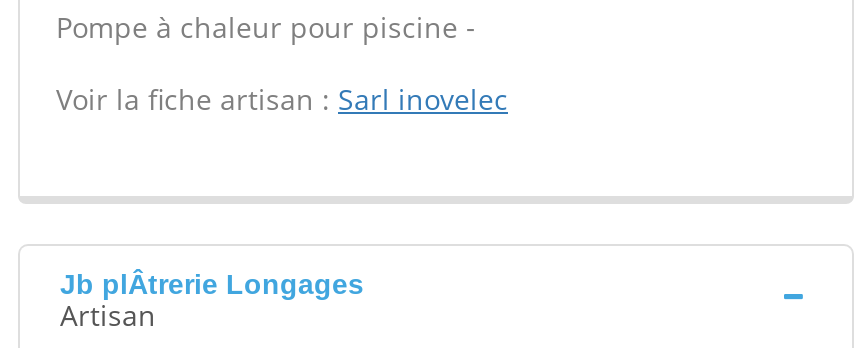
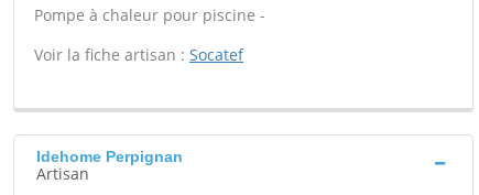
[56,80,508,118] Voir la fiche artisan : Sarl inovelec -> [34,44,243,65] Voir la fiche artisan : Socatef
[60,268,364,300] Jb plÂtrerie Longages -> [36,148,183,165] Idehome Perpignan

